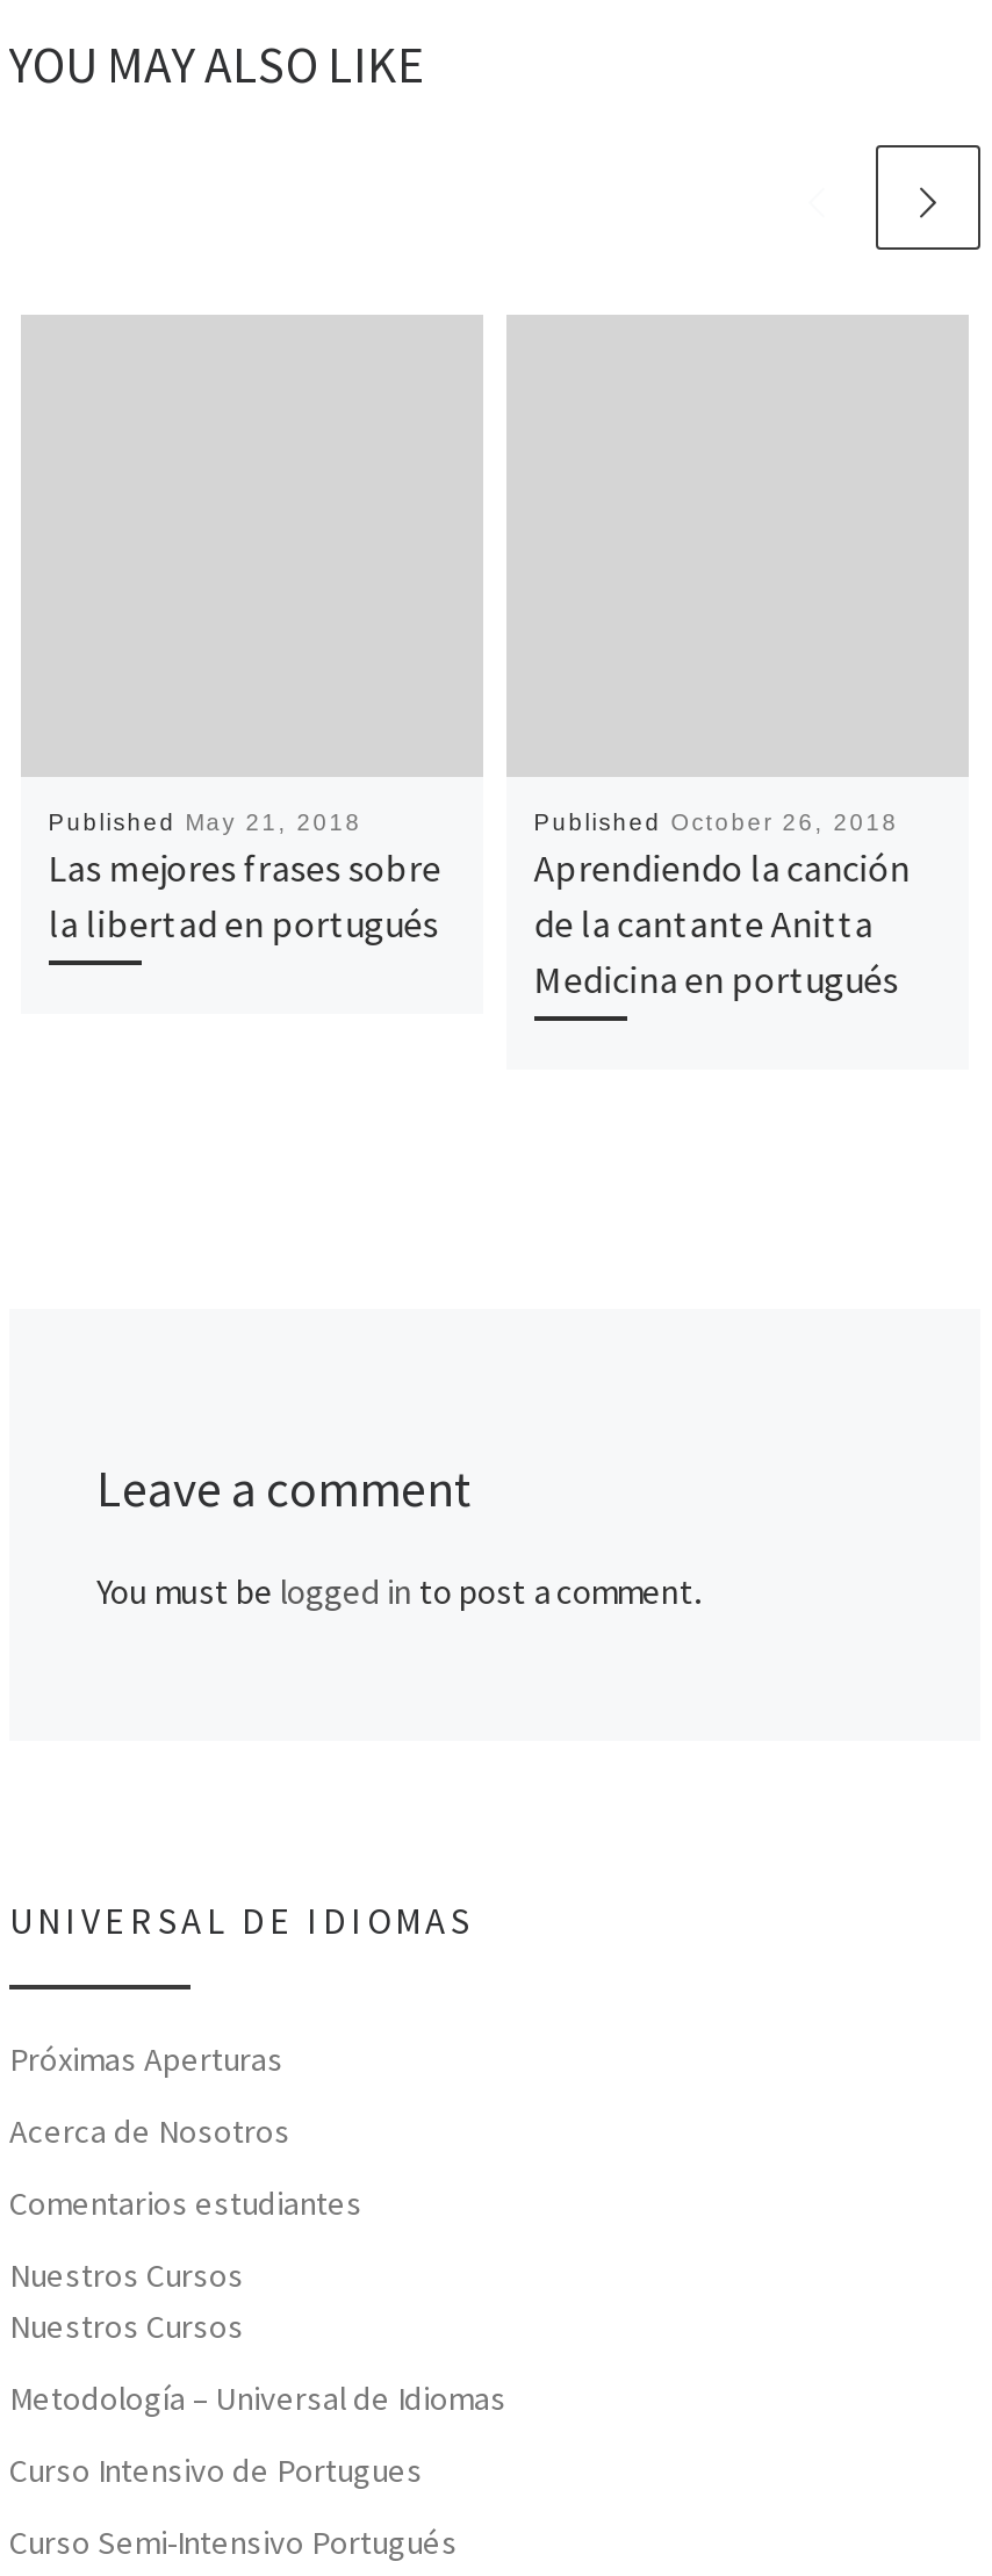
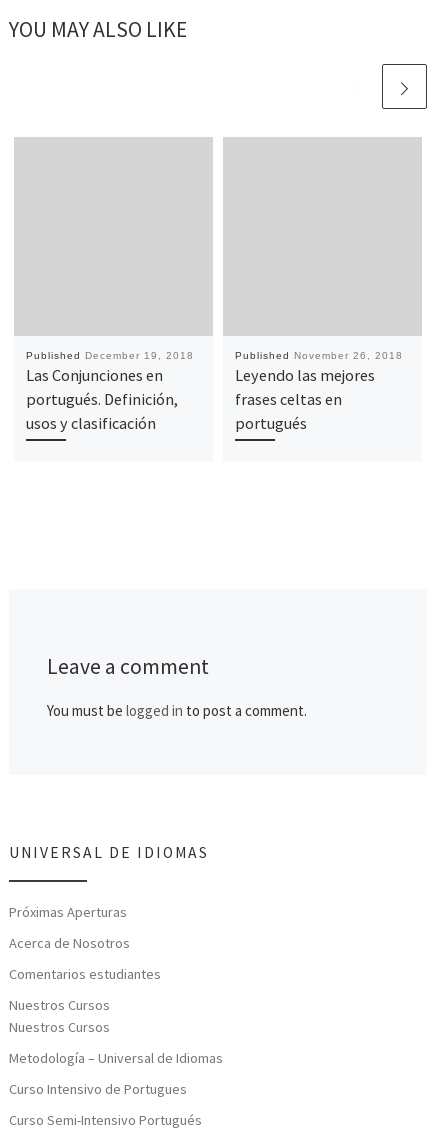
[48,809,441,946] Published May 21, 2018 | Las mejores frases sobre | la libertad en portugués -> [26,350,194,433] Published December 19, 2018 | Las Conjunciones en | portugués. Definición, | usos y clasificación
[534,809,910,1002] Published October 26, 2018 | Aprendiendo la canción | de la cantante Anitta | Medicina en portugués -> [235,350,403,433] Published November 26, 2018 | Leyendo las mejores | frases celtas en | portugués

